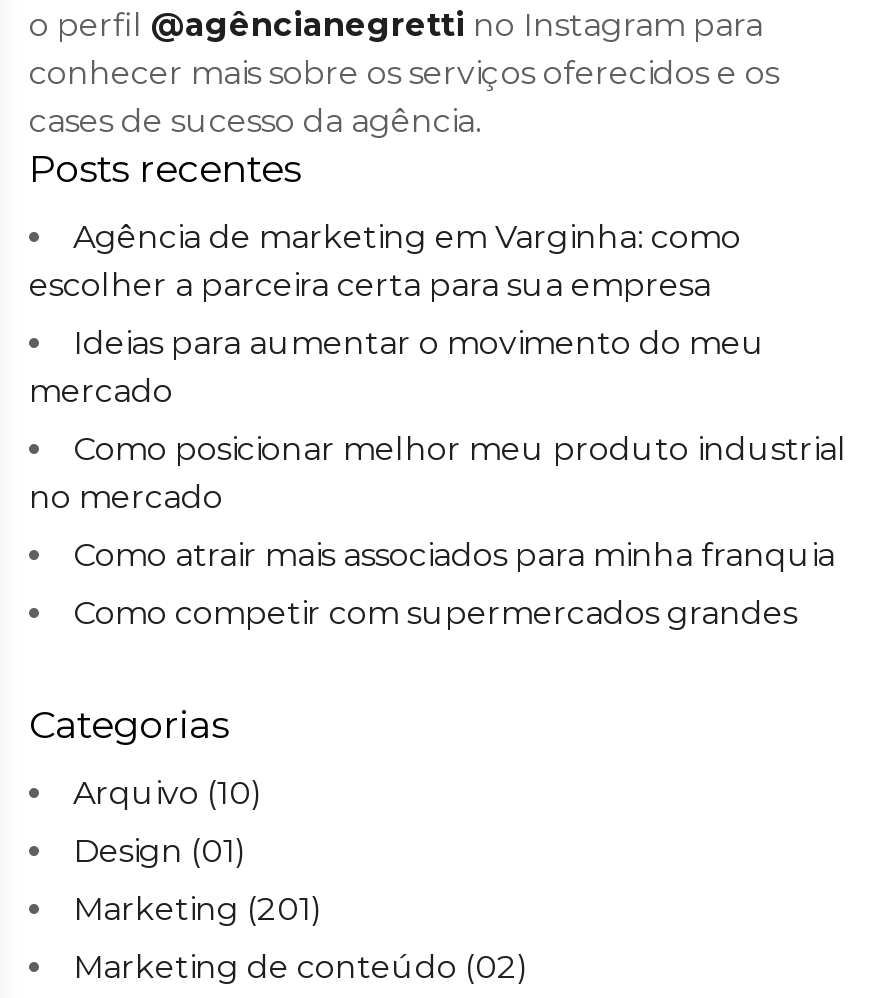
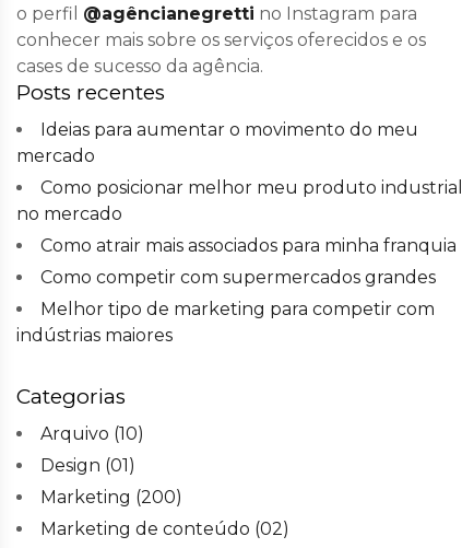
[29,218,741,304] Agência de marketing em Varginha: como | escolher a parceira certa para sua empresa -> none
moved [29,324,847,632] -> [16,119,463,288]: Ideias para aumentar o movimento do meu | mercado | Como posicionar melhor meu produto industrial | no mercado | Como atrair mais associados para minha franquia | Como competir com supermercados grandes
none -> [16,299,435,346] Melhor tipo de marketing para competir com | indústrias maiores
[73,890,323,928] Marketing (201) -> [40,487,182,508] Marketing (200)

